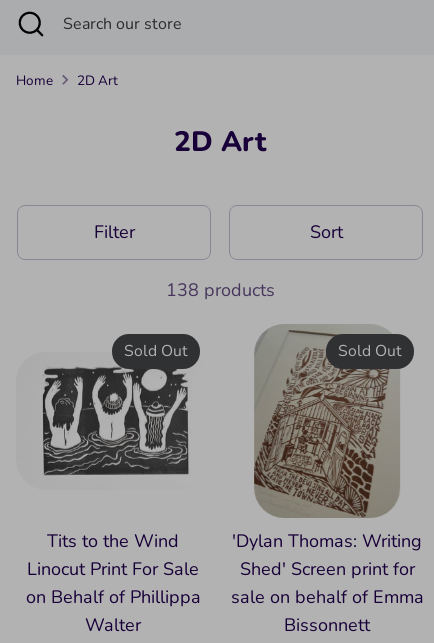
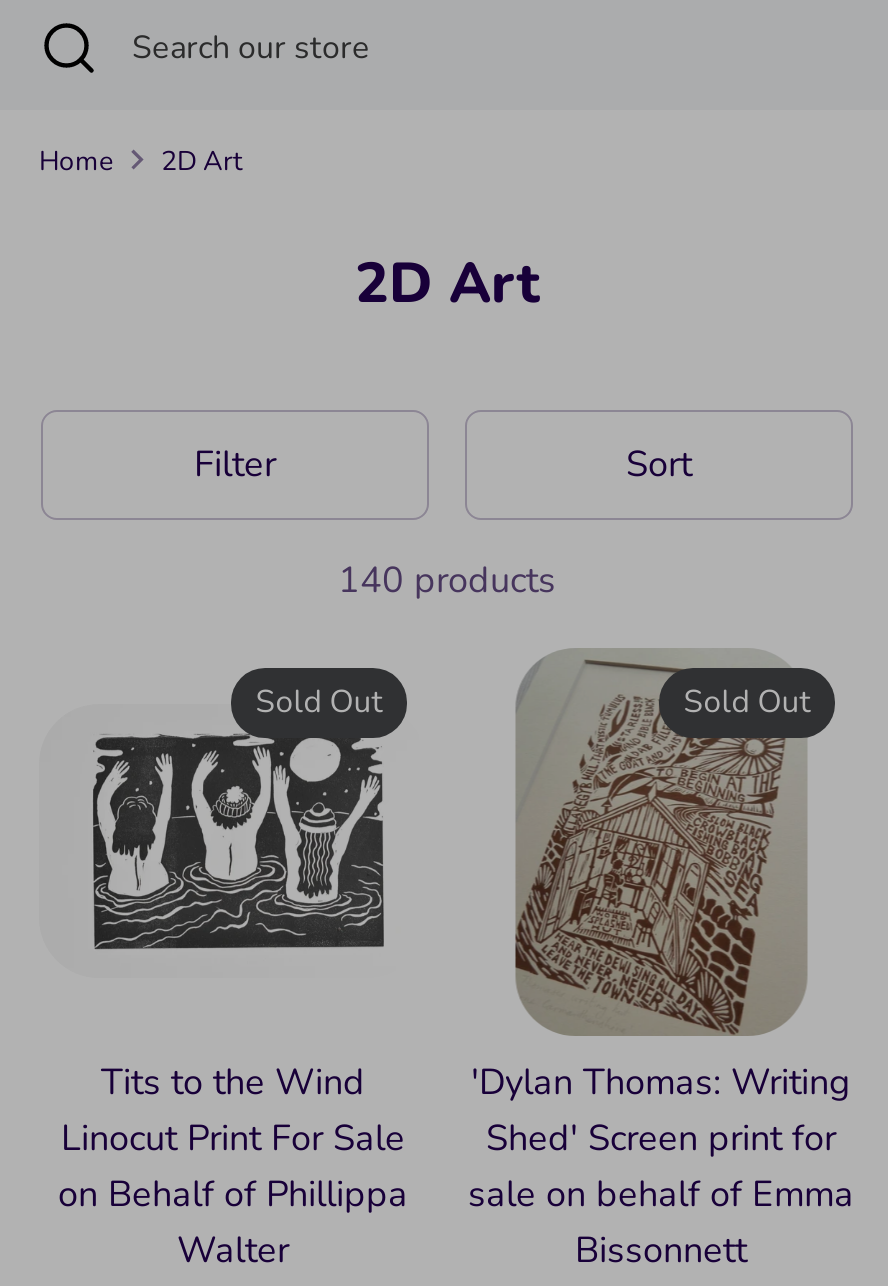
[165,277,274,301] 138 products -> [338,555,556,603] 140 products

